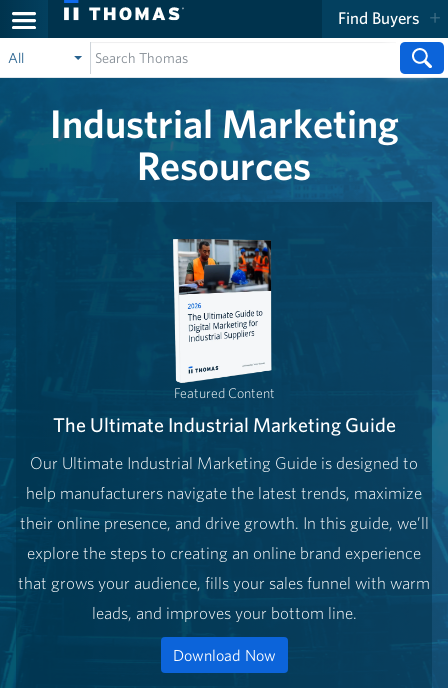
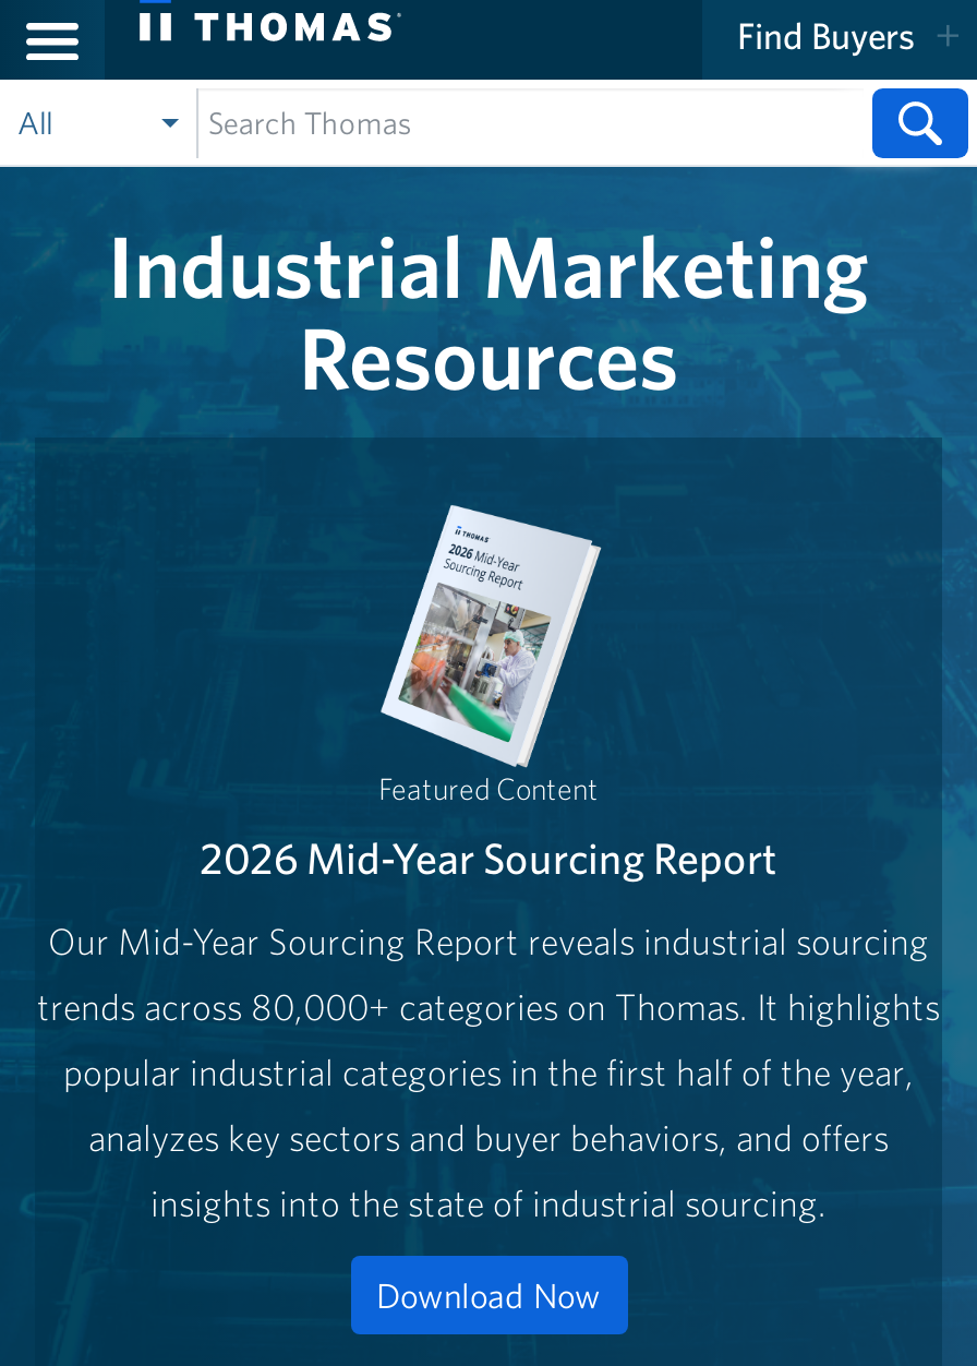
[18,238,430,622] [image] | The Ultimate Industrial Marketing Guide | Our Ultimate Industrial Marketing Guide is designed to | help manufacturers navigate the latest trends, maximize | their online presence, and drive growth. In this guide, we’ll | explore the steps to creating an online brand experience | that grows your audience, fills your sales funnel with warm | leads, and improves your bottom line. -> [37,503,940,1224] [image] | 2026 Mid-Year Sourcing Report | Our Mid-Year Sourcing Report reveals industrial sourcing | trends across 80,000+ categories on Thomas. It highlights | popular industrial categories in the first half of the year, | analyzes key sectors and buyer behaviors, and offers | insights into the state of industrial sourcing.

